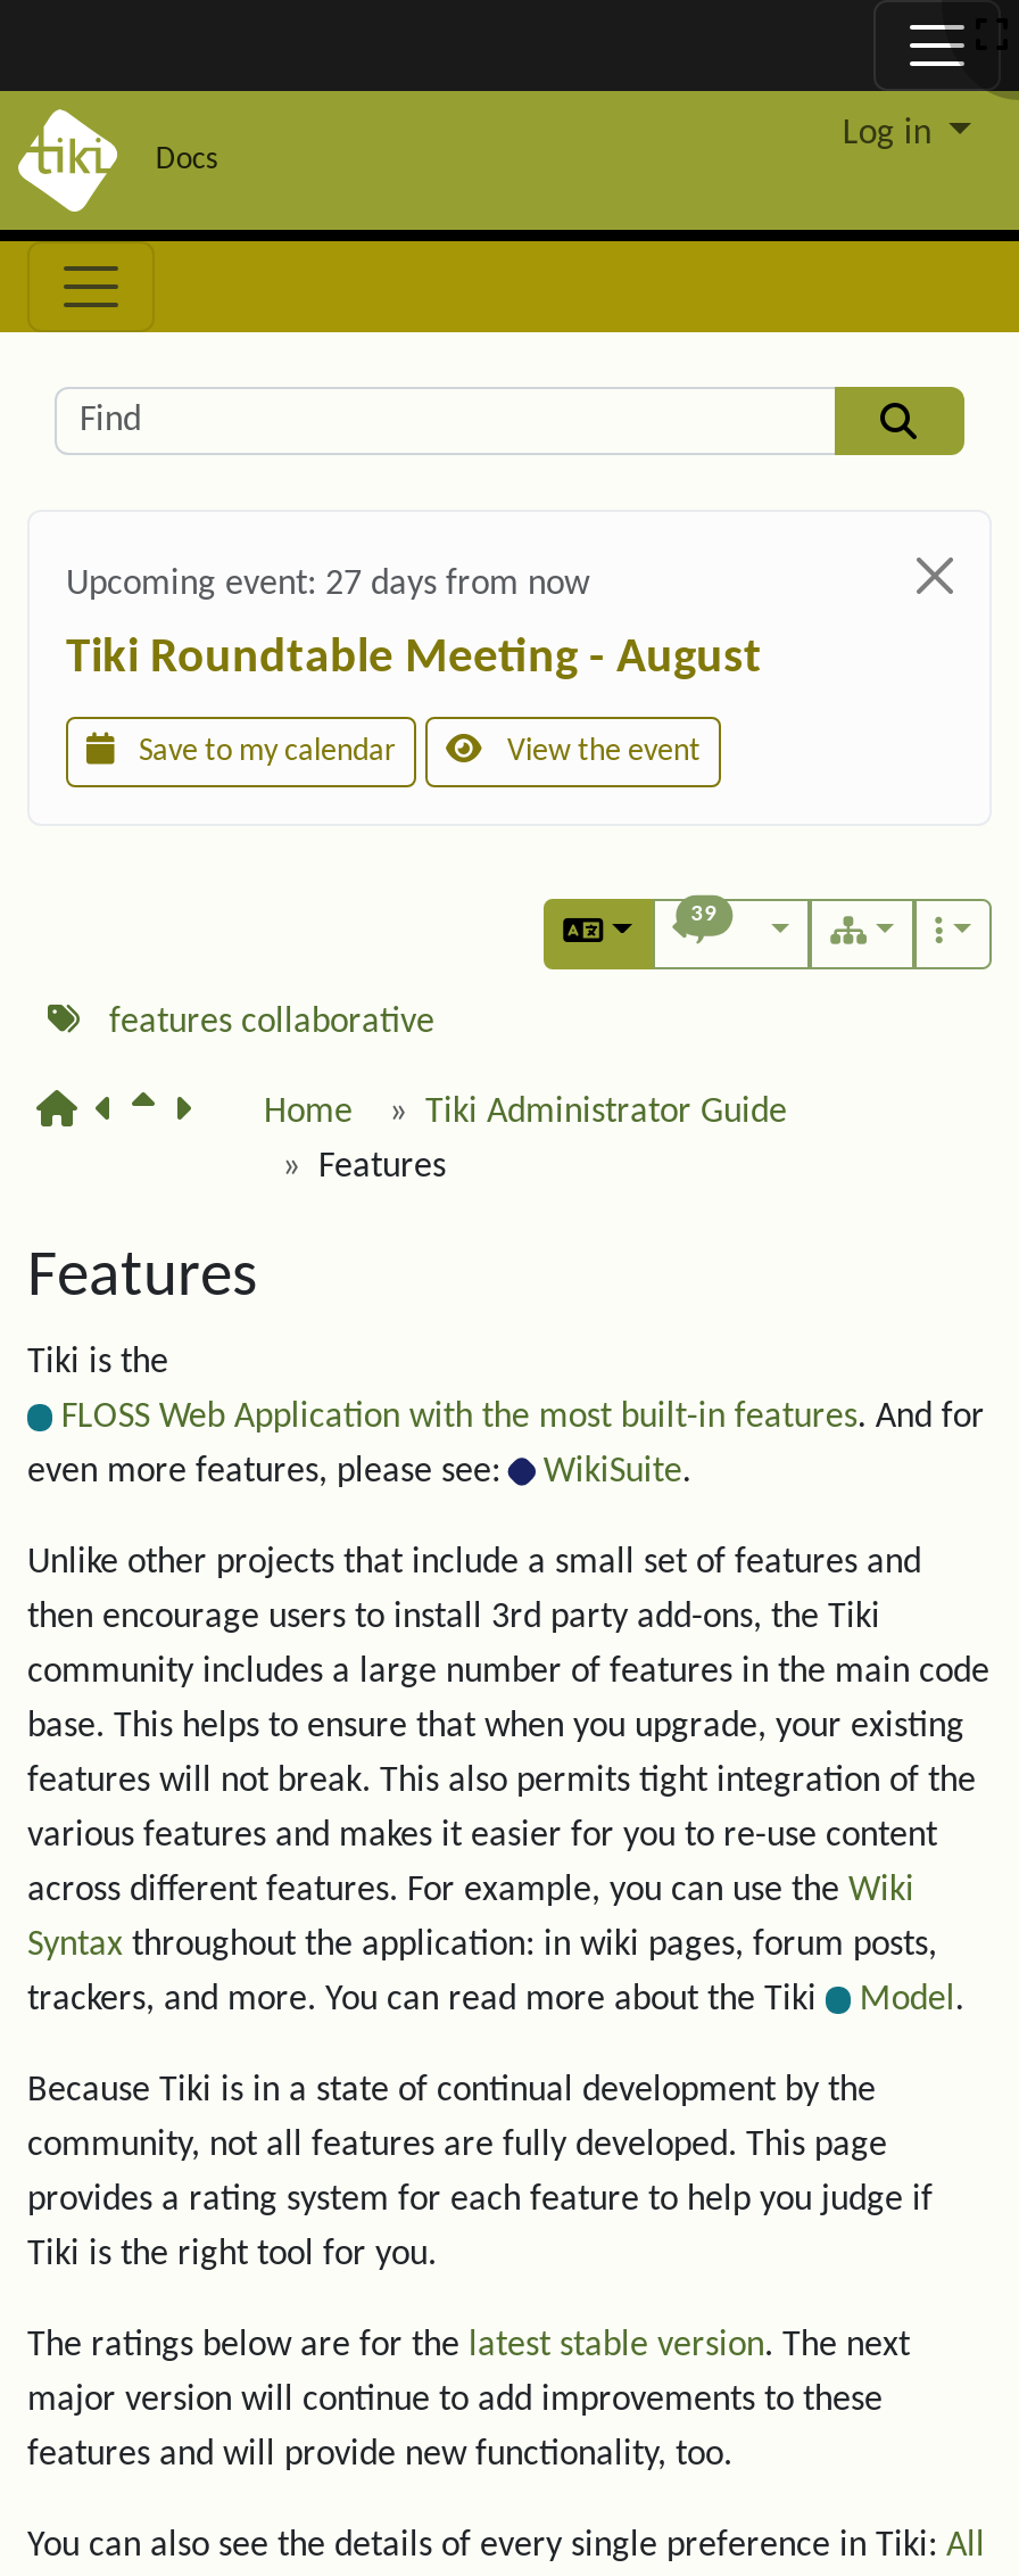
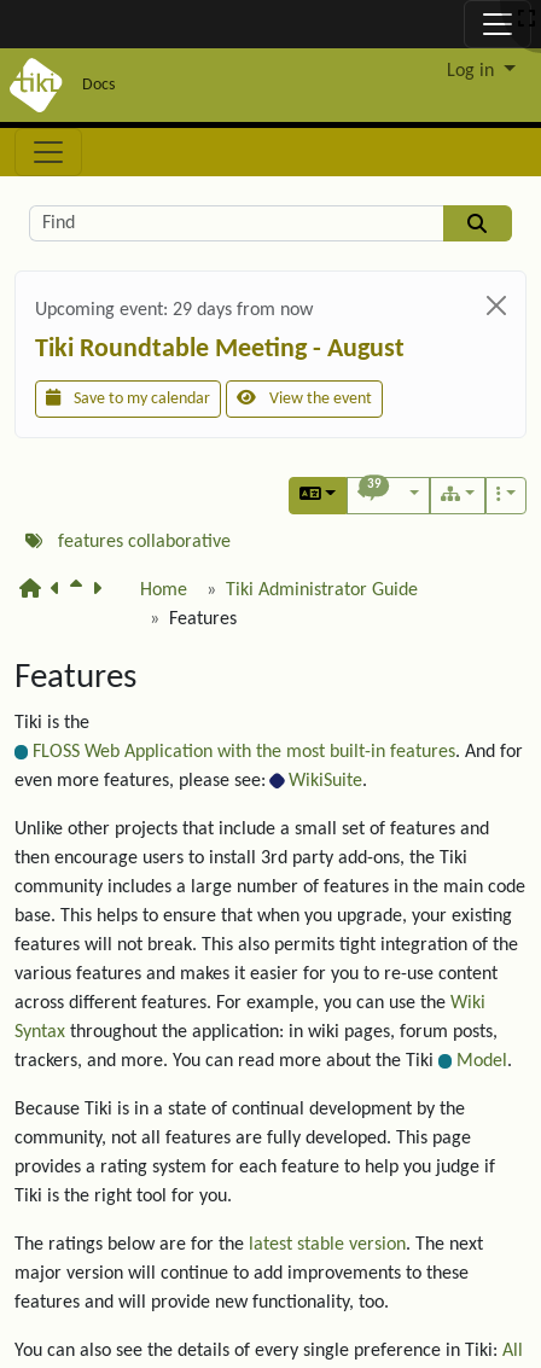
[66,567,589,603] Upcoming event: 27 days from now -> [35,301,313,320] Upcoming event: 29 days from now

